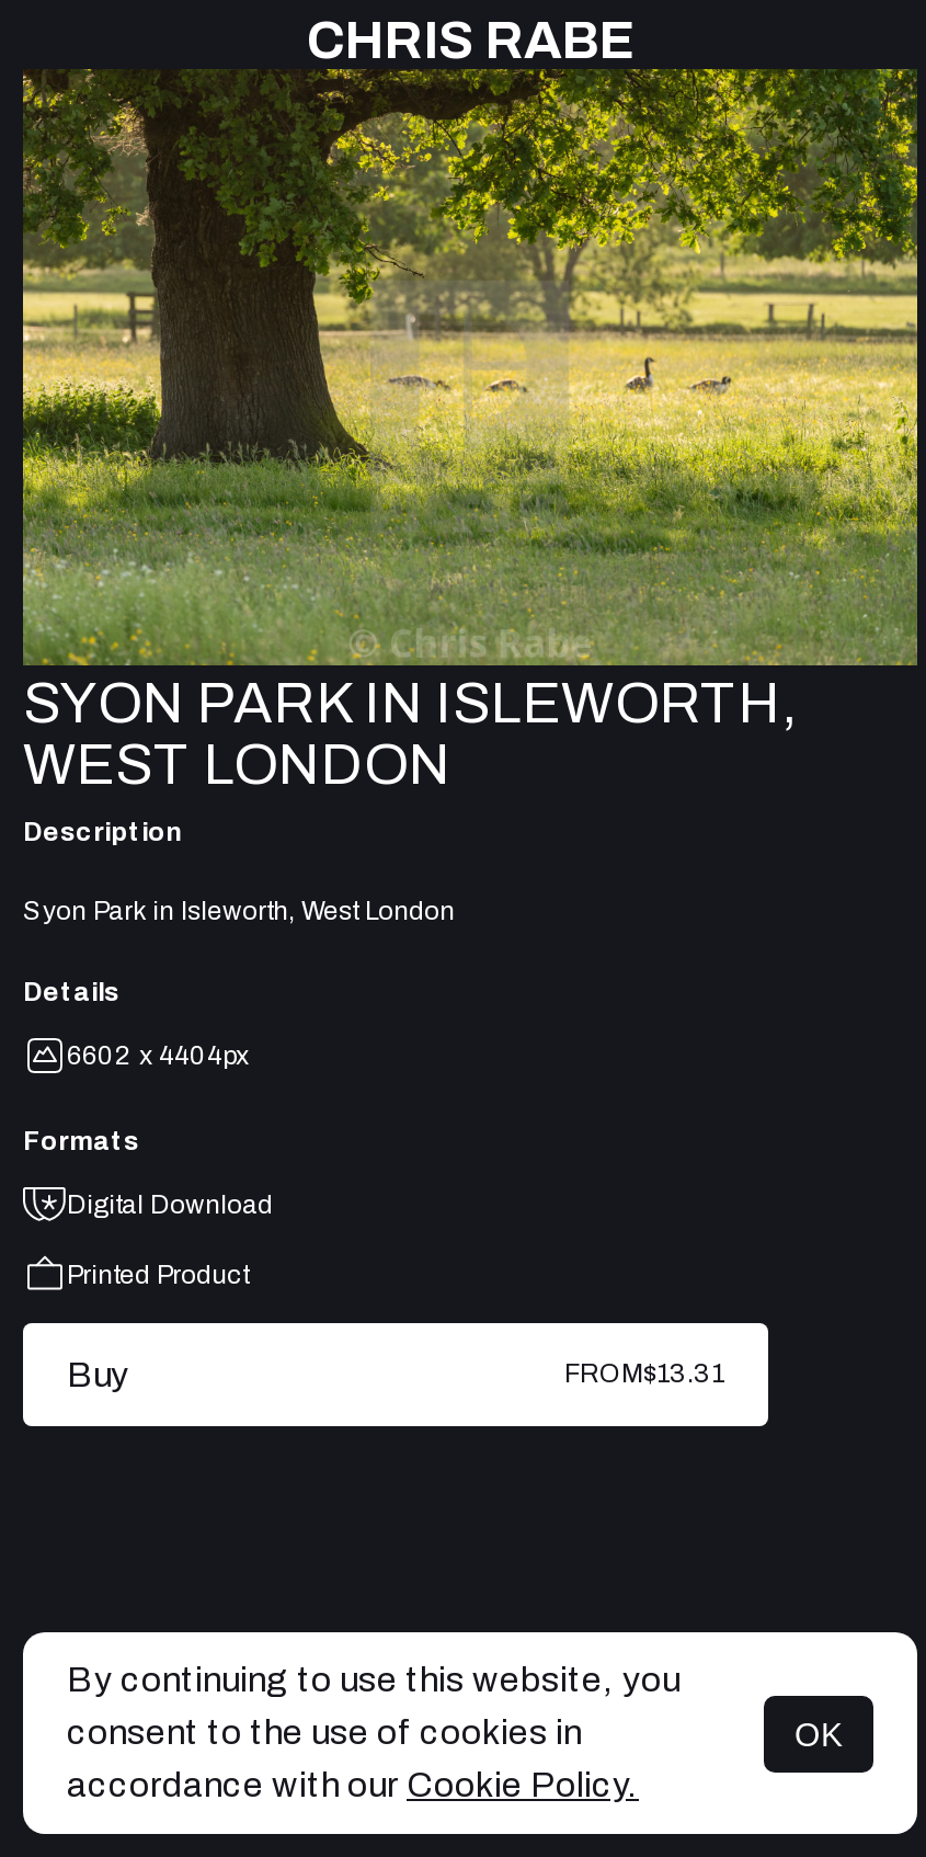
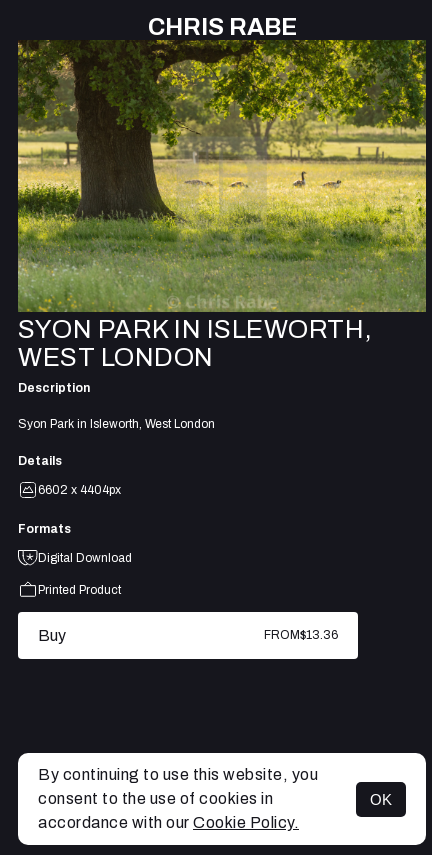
[564,1359,724,1390] FROM$13.31 -> [264,628,338,642] FROM$13.36

